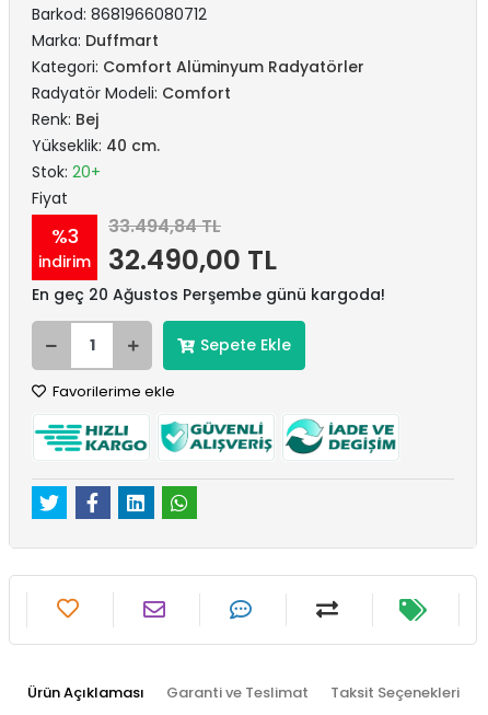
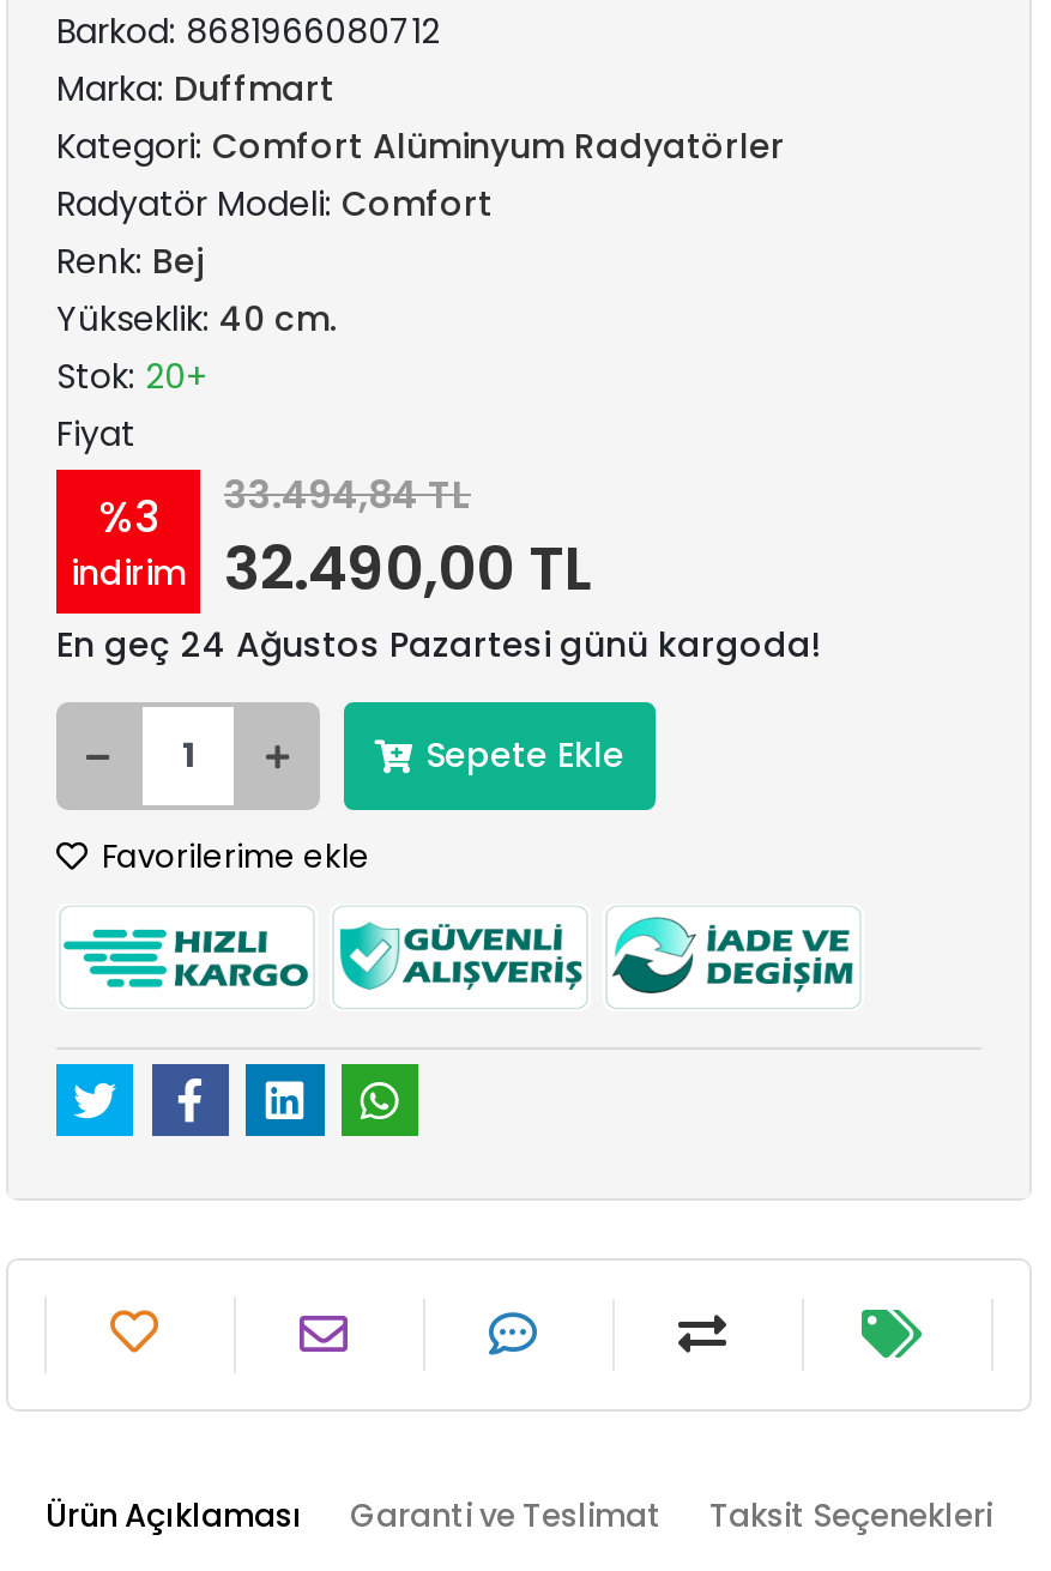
[32,284,385,305] En geç 20 Ağustos Perşembe günü kargoda! -> [56,621,821,669] En geç 24 Ağustos Pazartesi günü kargoda!

